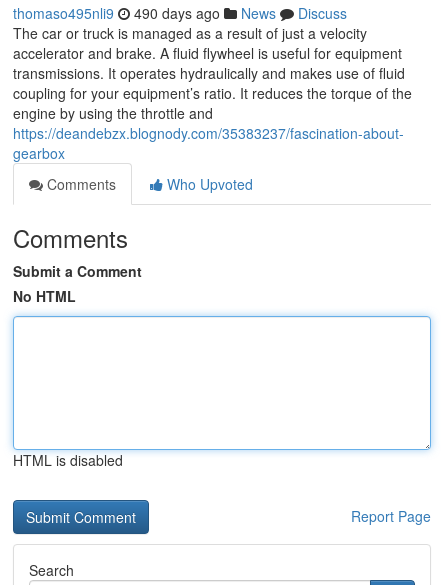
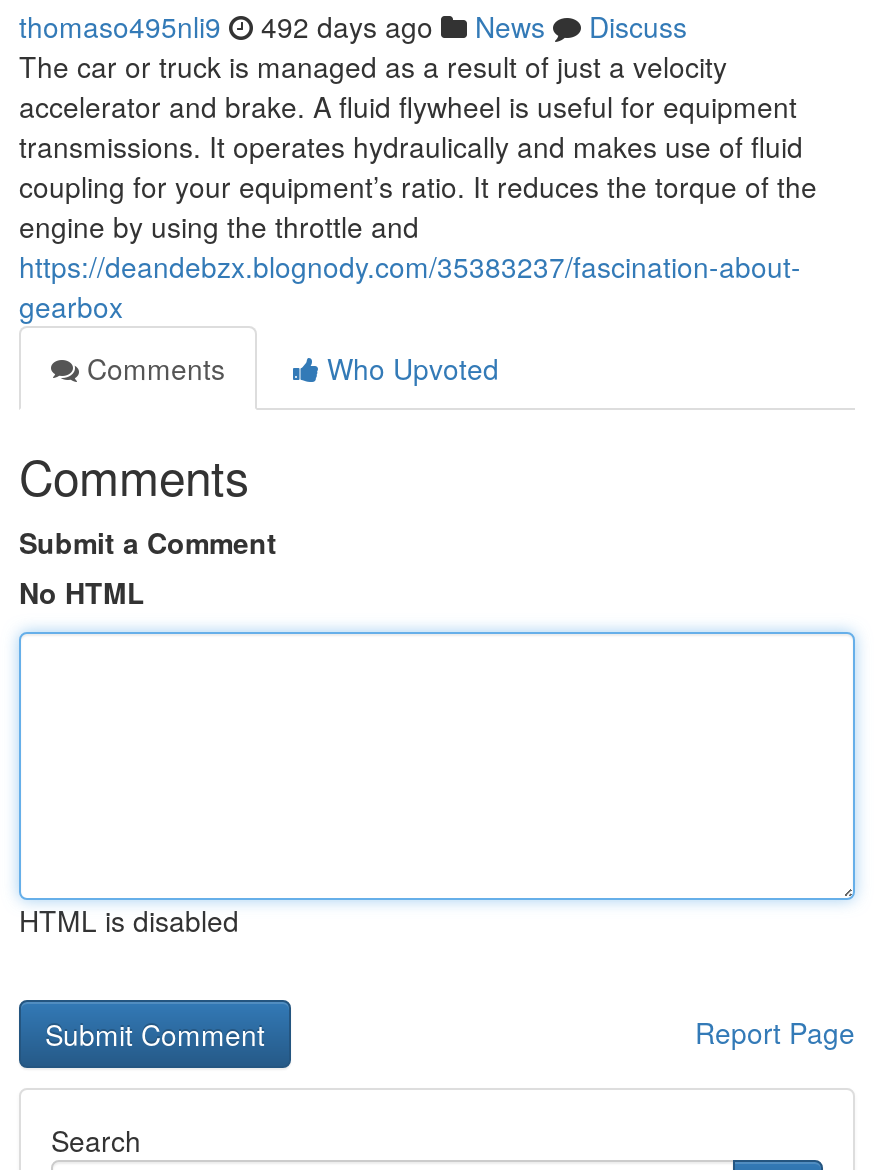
[13,3,347,23] thomaso495nli9 490 days ago News Discuss -> [19,6,687,46] thomaso495nli9 492 days ago News Discuss

